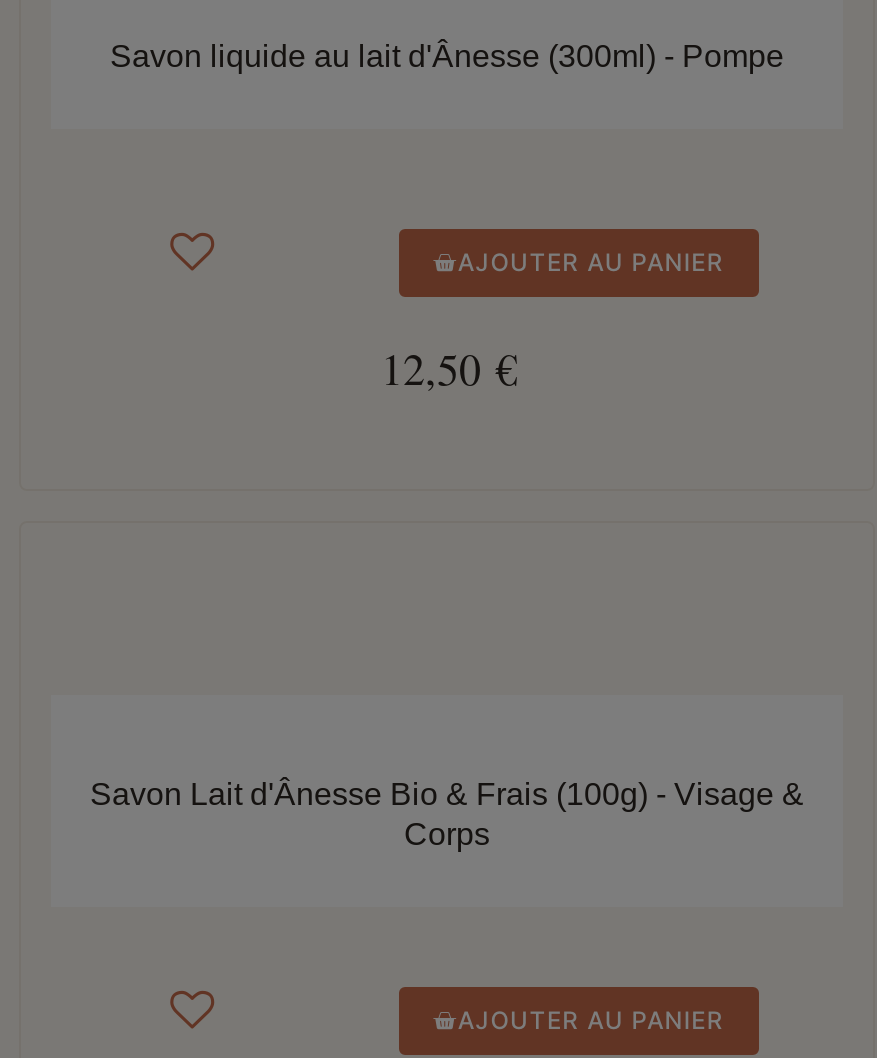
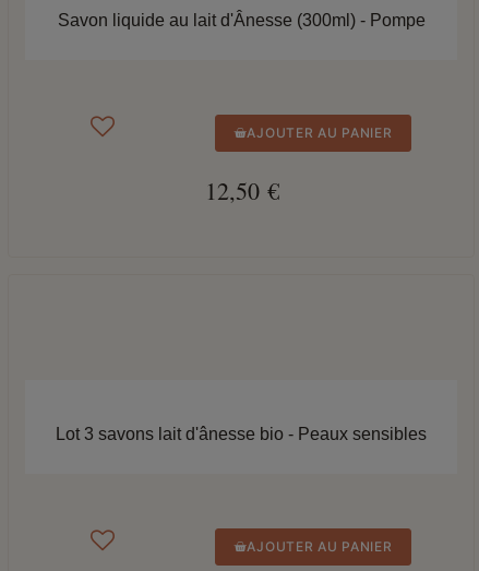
[90,778,804,852] Savon Lait d'Ânesse Bio & Frais (100g) - Visage & | Corps -> [56,425,427,444] Lot 3 savons lait d'ânesse bio - Peaux sensibles

